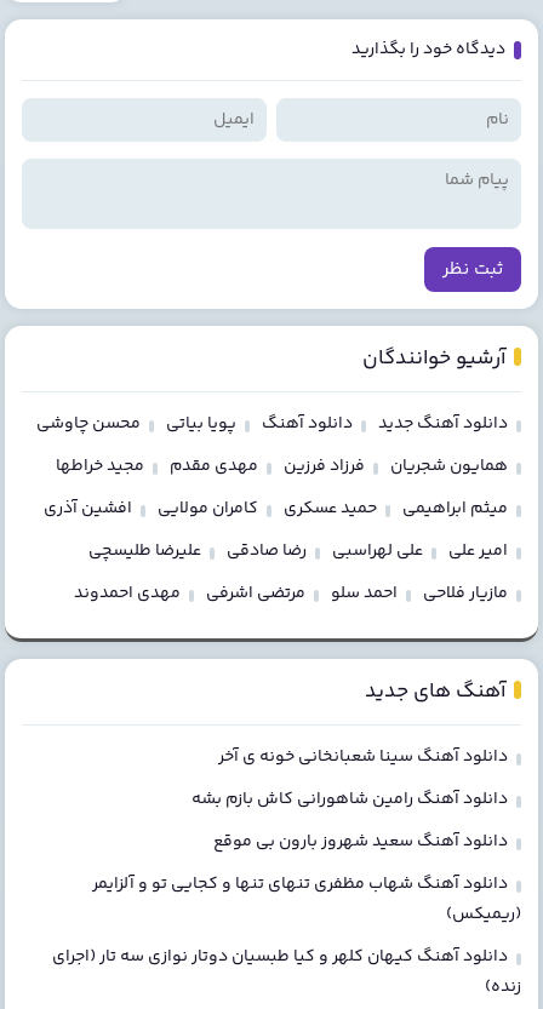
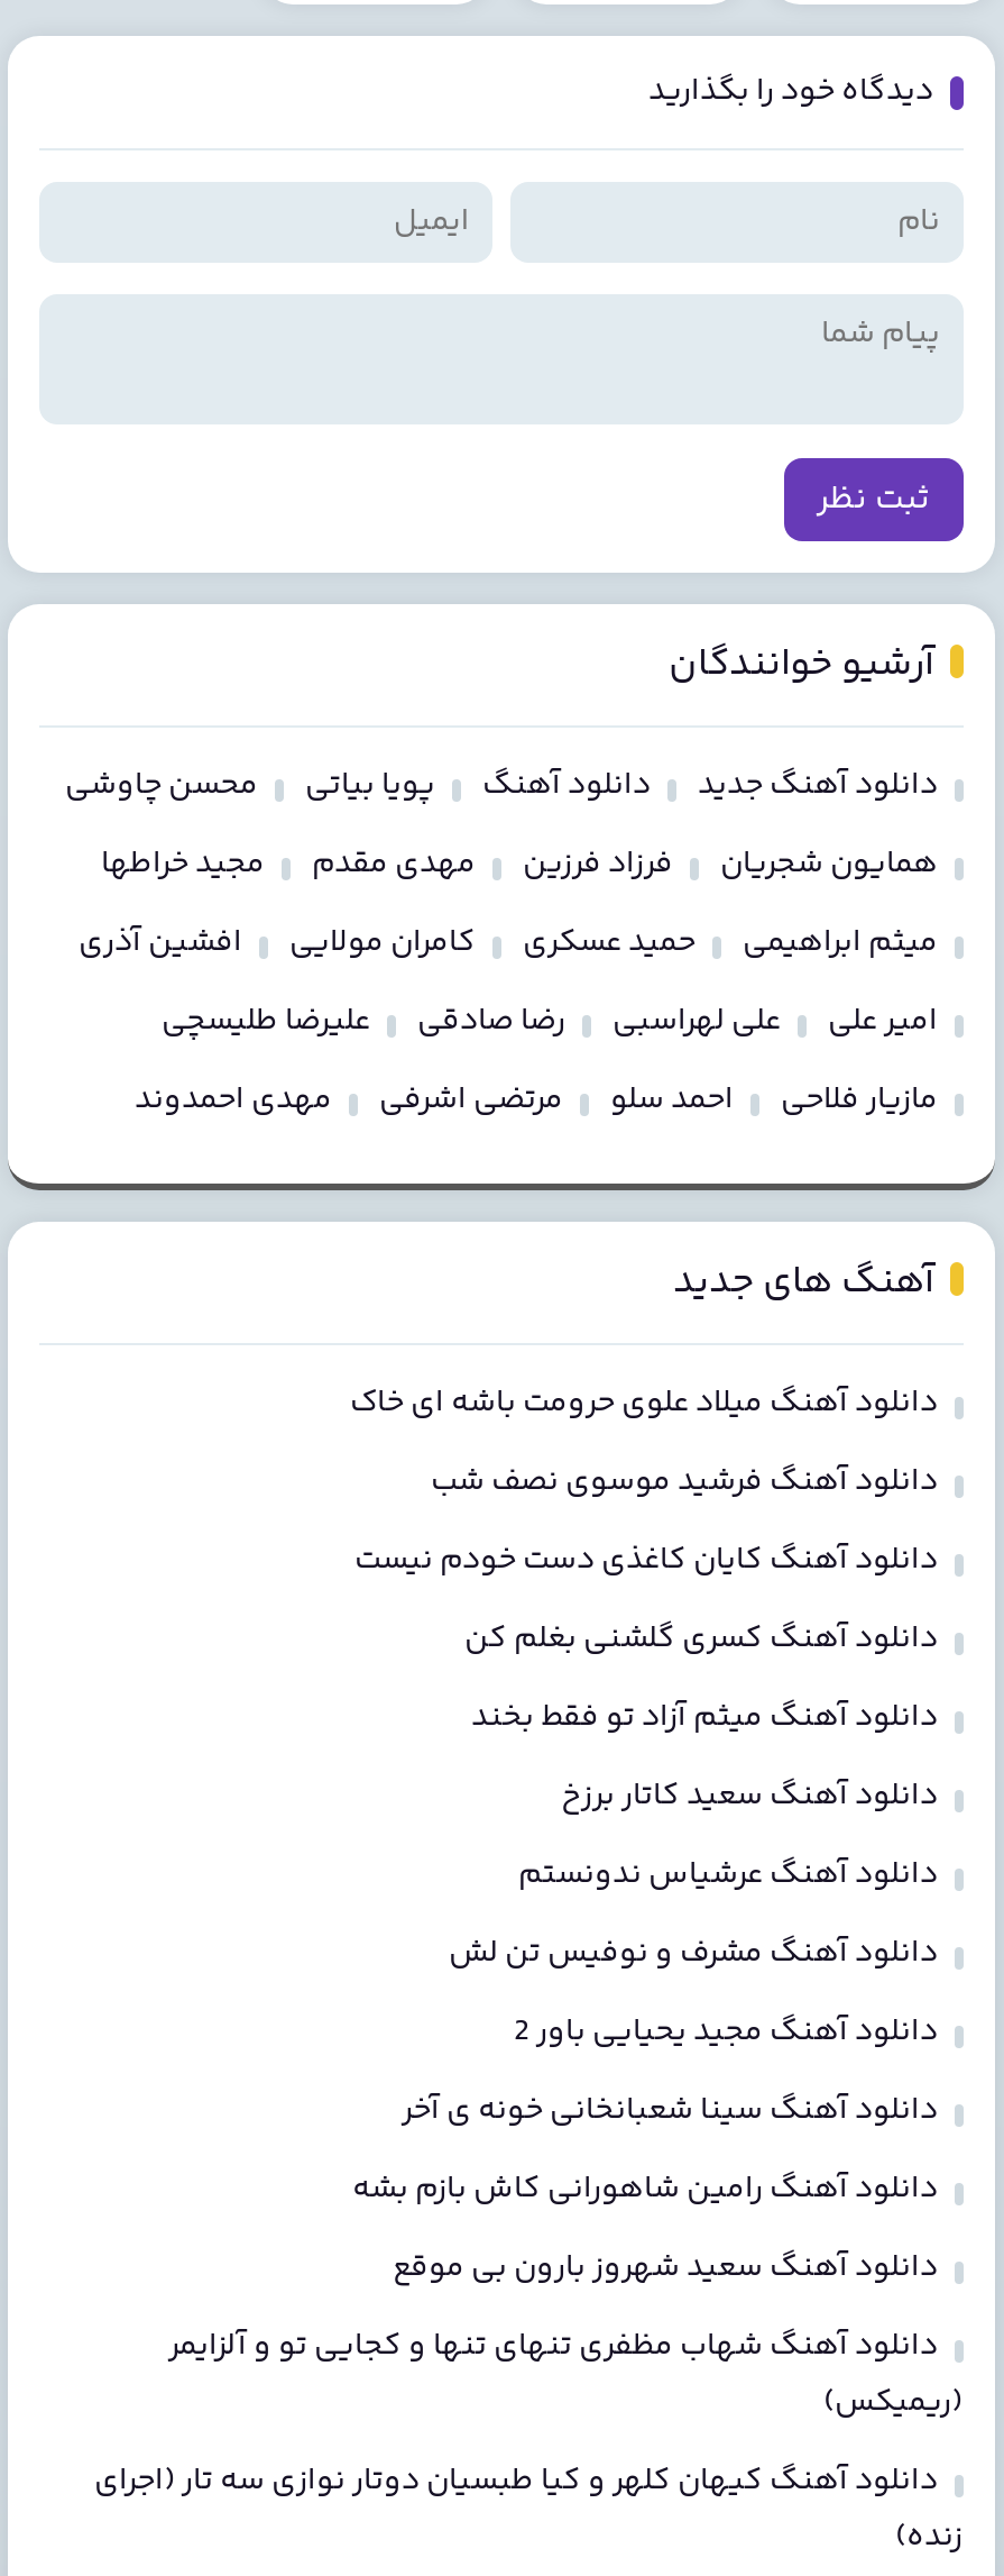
none -> [350,1380,938,2058] دانلود آهنگ میلاد علوی حرومت باشه ای خاک | دانلود آهنگ فرشید موسوی نصف شب | دانلود آهنگ کایان کاغذی دست خودم نیست | دانلود آهنگ کسری گلشنی بغلم کن | دانلود آهنگ میثم آزاد تو فقط بخند | دانلود آهنگ سعید کاتار برزخ | دانلود آهنگ عرشیاس ندونستم | دانلود آهنگ مشرف و نوفیس تن لش | دانلود آهنگ مجید یحیایی باور 2

